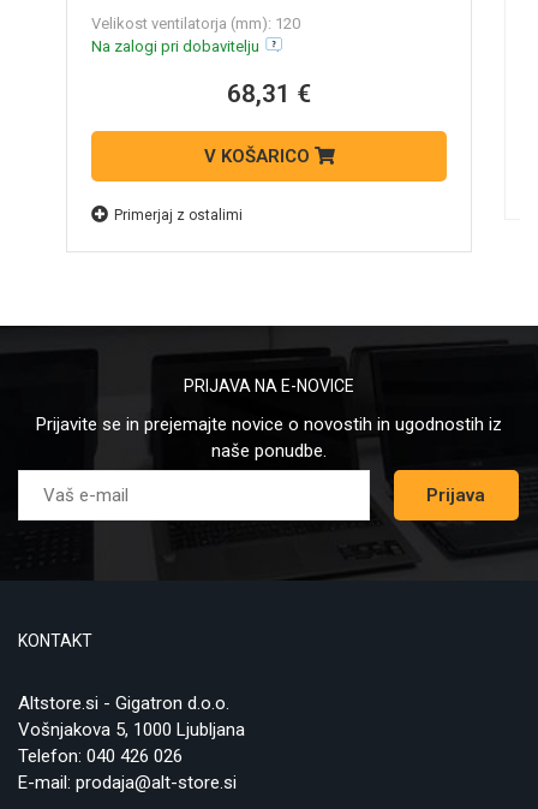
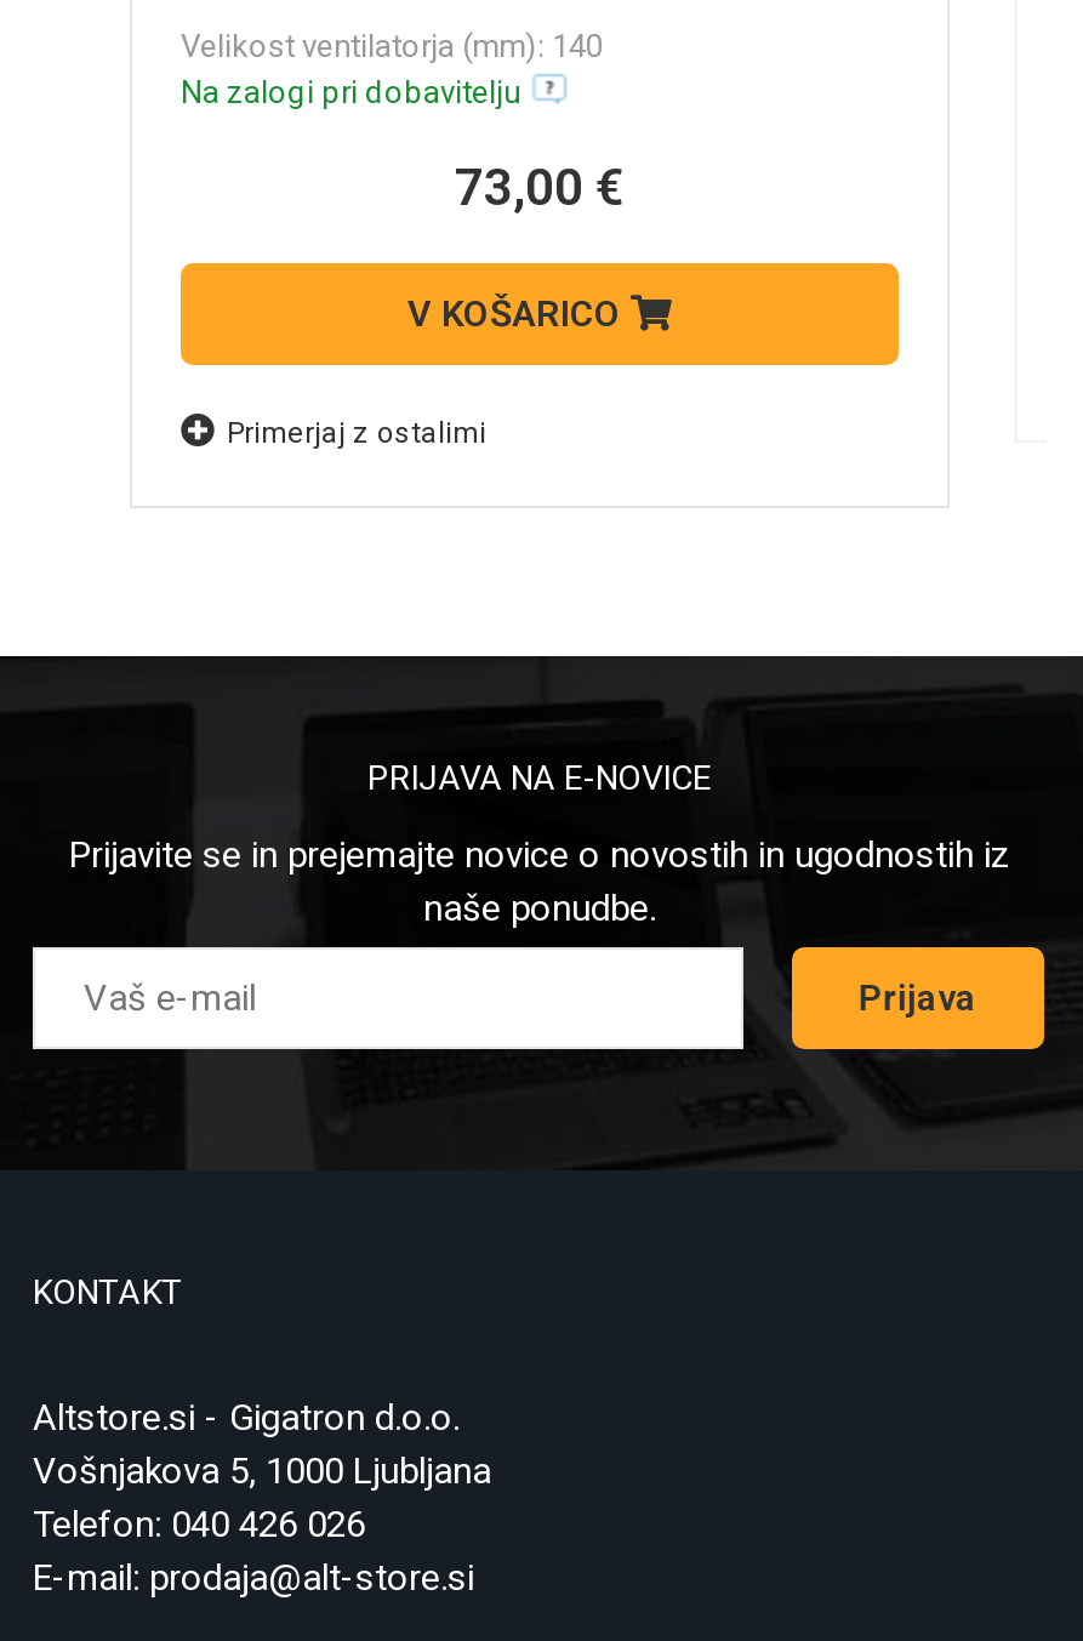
[91,15,300,33] Velikost ventilatorja (mm): 120 -> [181,29,603,65] Velikost ventilatorja (mm): 140
[227,80,311,109] 68,31 € -> [455,160,625,218] 73,00 €

